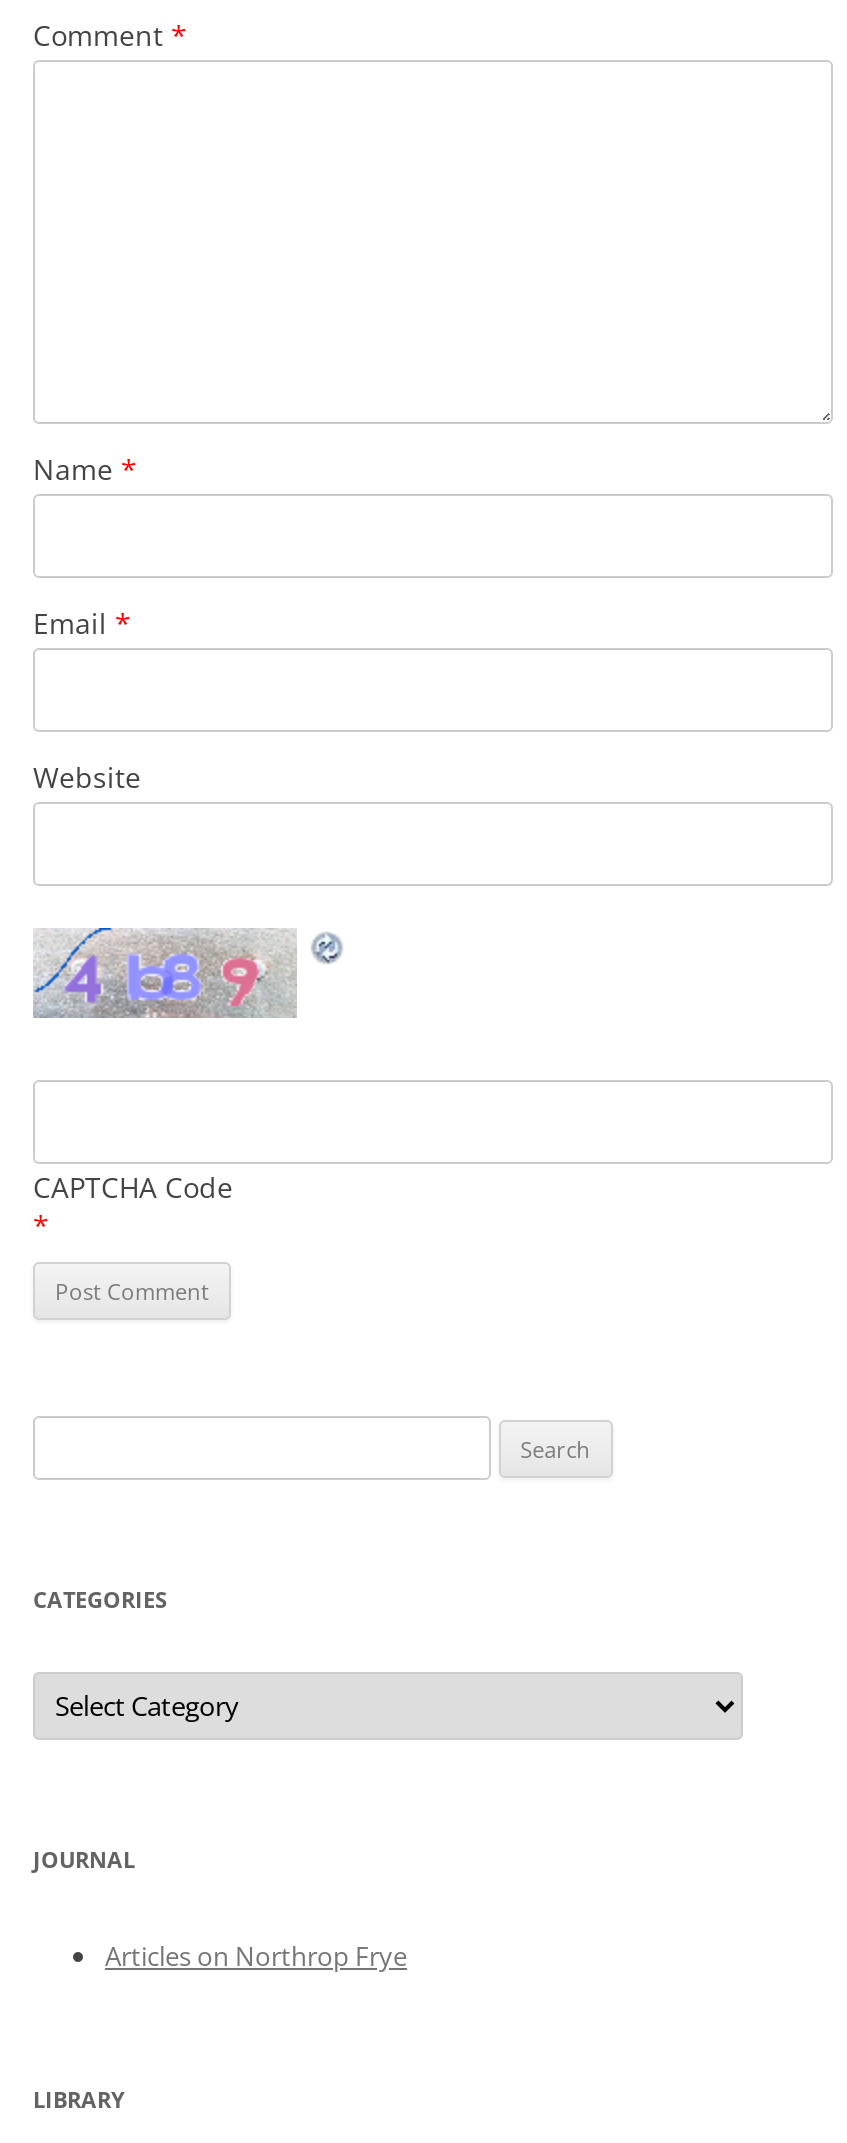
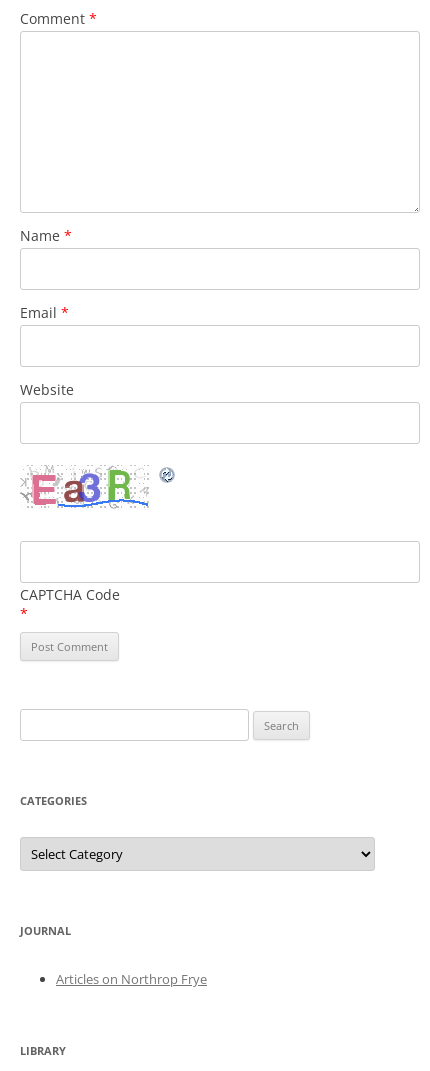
[31,926,299,1020] [image] -> [20,465,152,510] [image]

